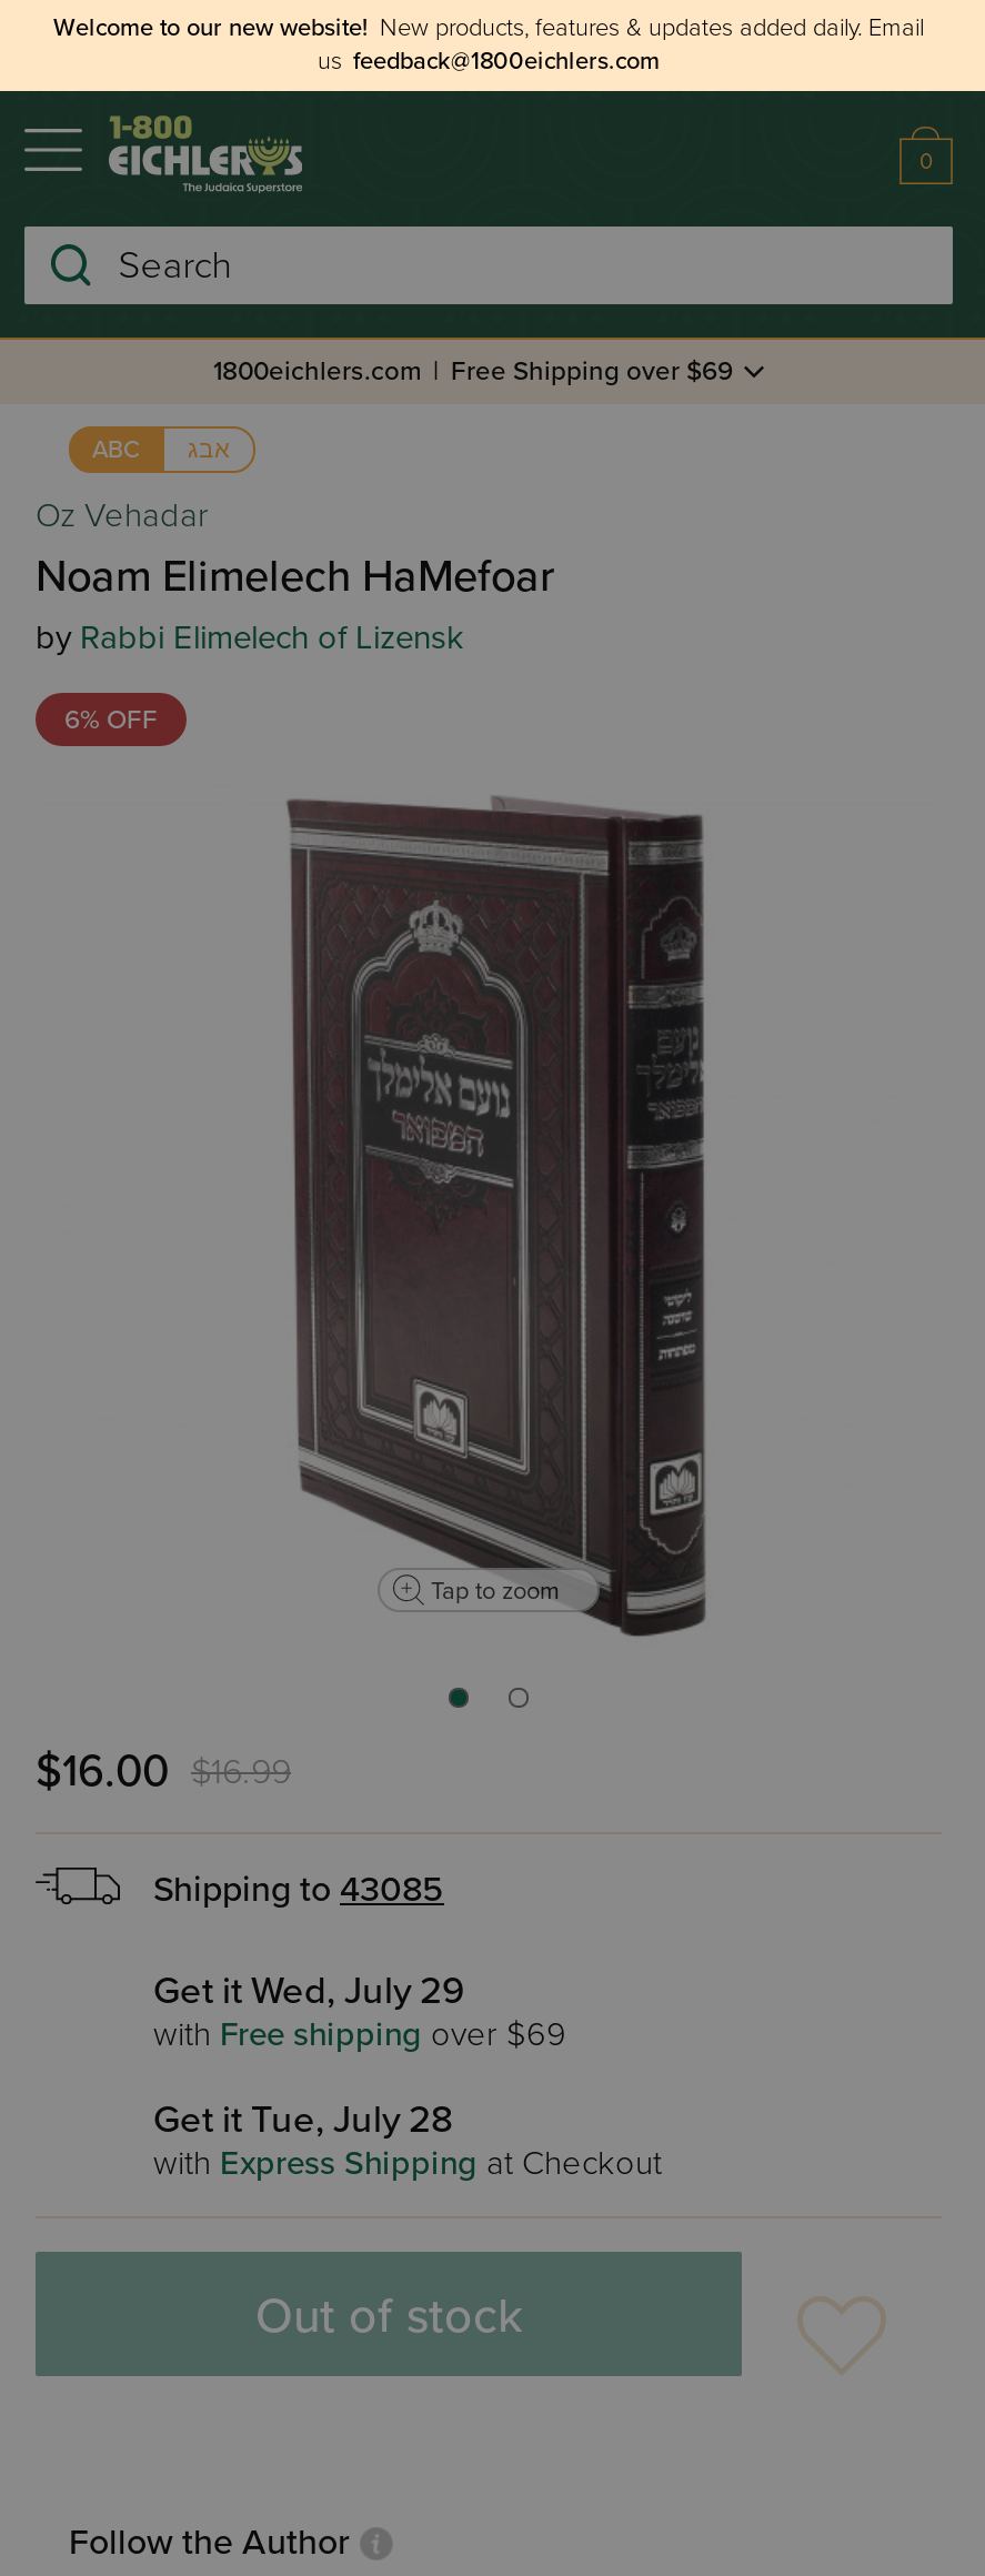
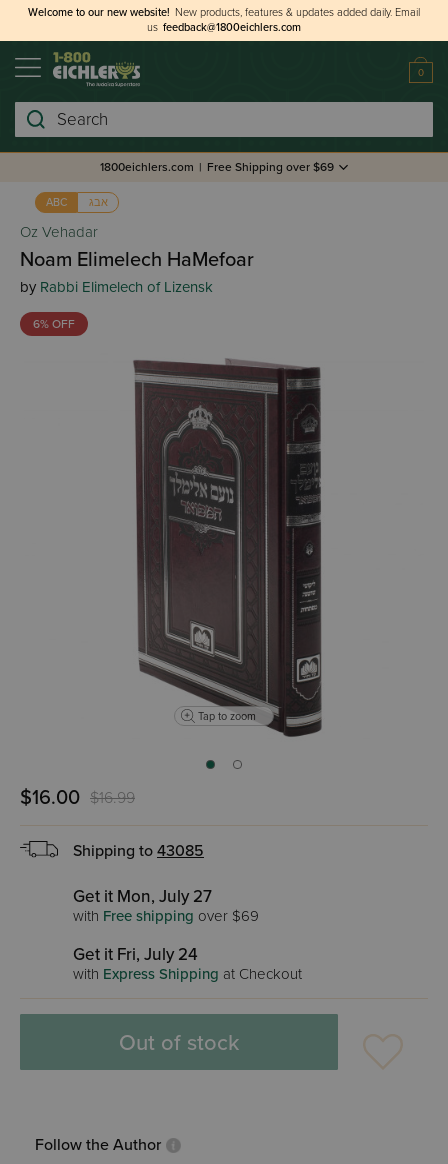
[153,1968,464,2014] Get it Wed, July 29 -> [73,886,212,907] Get it Mon, July 27
[153,2096,453,2143] Get it Tue, July 28 -> [73,944,198,965] Get it Fri, July 24

